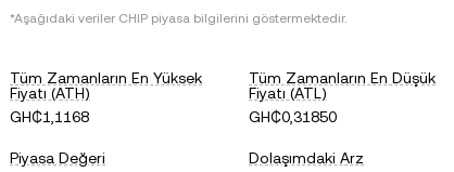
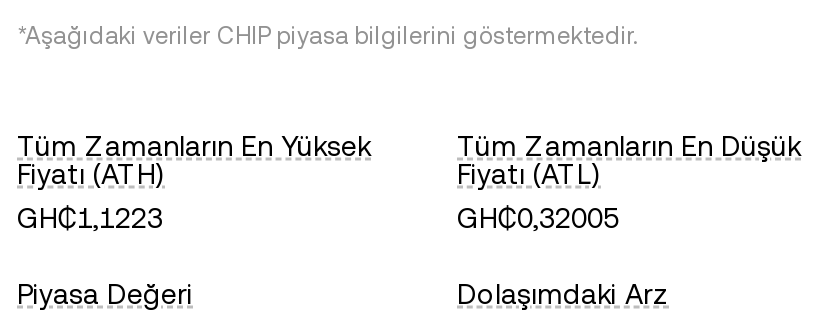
[10,108,89,125] GH₵1,1168 -> [17,202,163,234] GH₵1,1223
[249,108,337,125] GH₵0,31850 -> [457,202,619,234] GH₵0,32005

